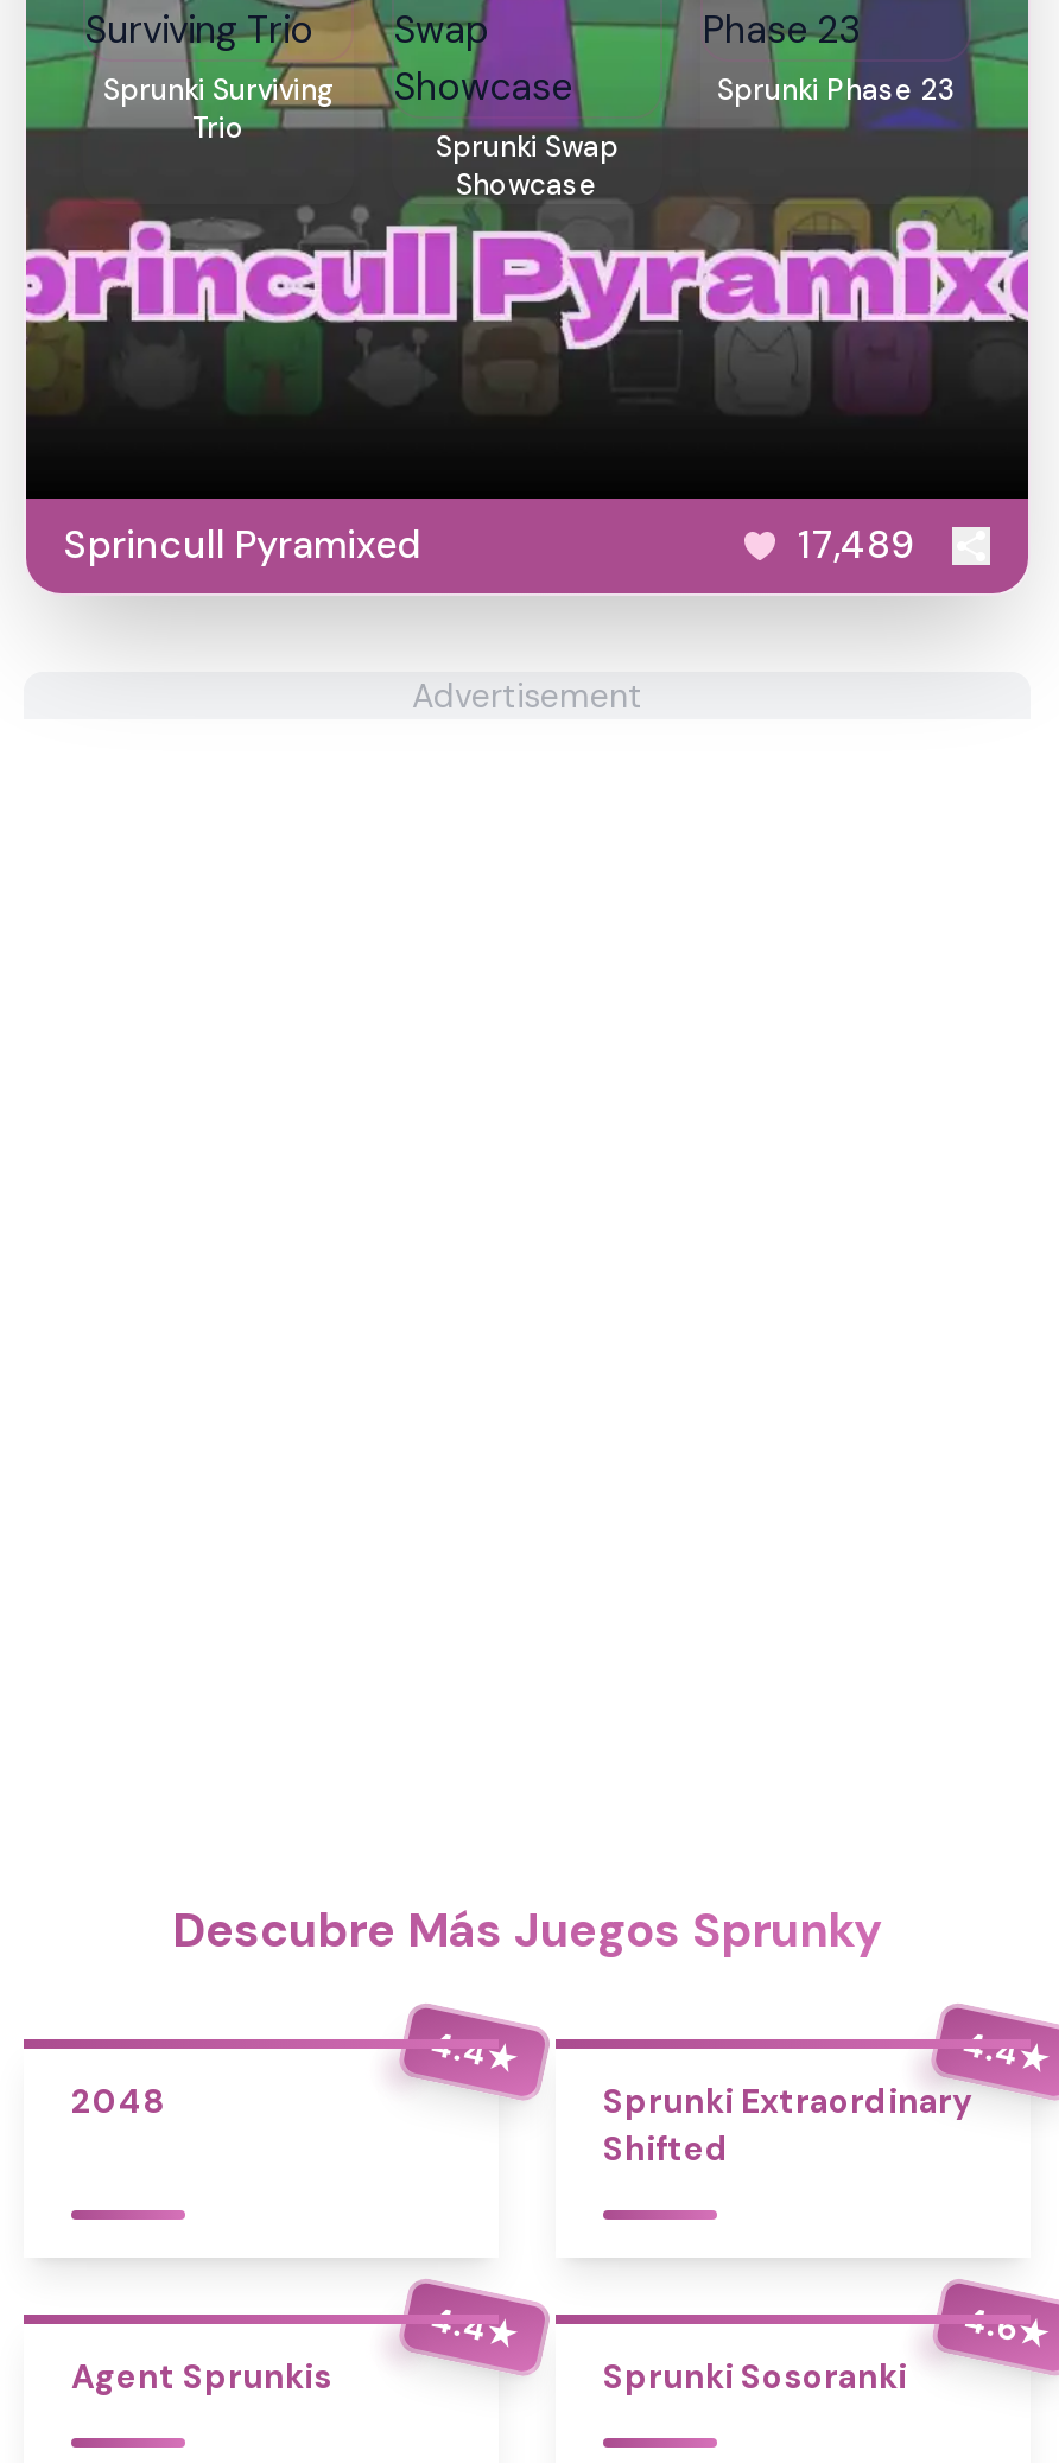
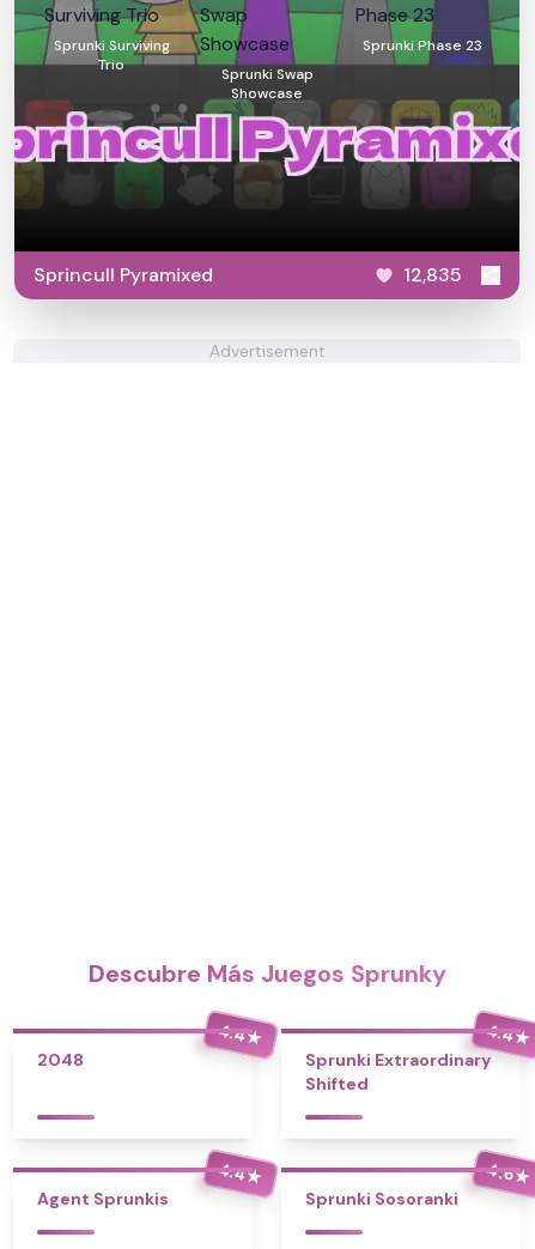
[798,520,914,570] 17,489 -> [403,262,462,287] 12,835

